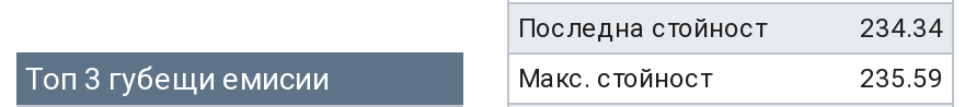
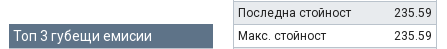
[860,13,943,44] 234.34 -> [394,6,432,20] 235.59

